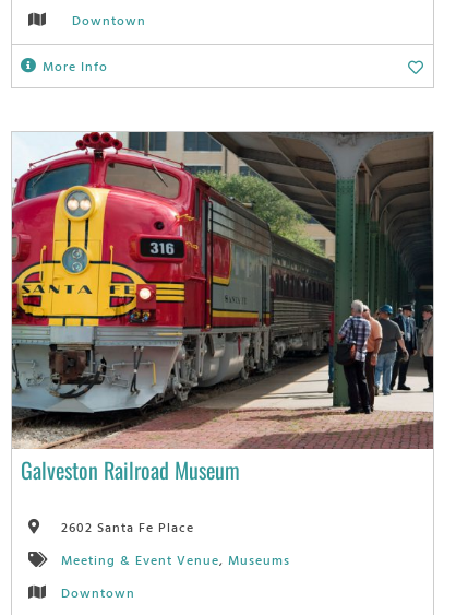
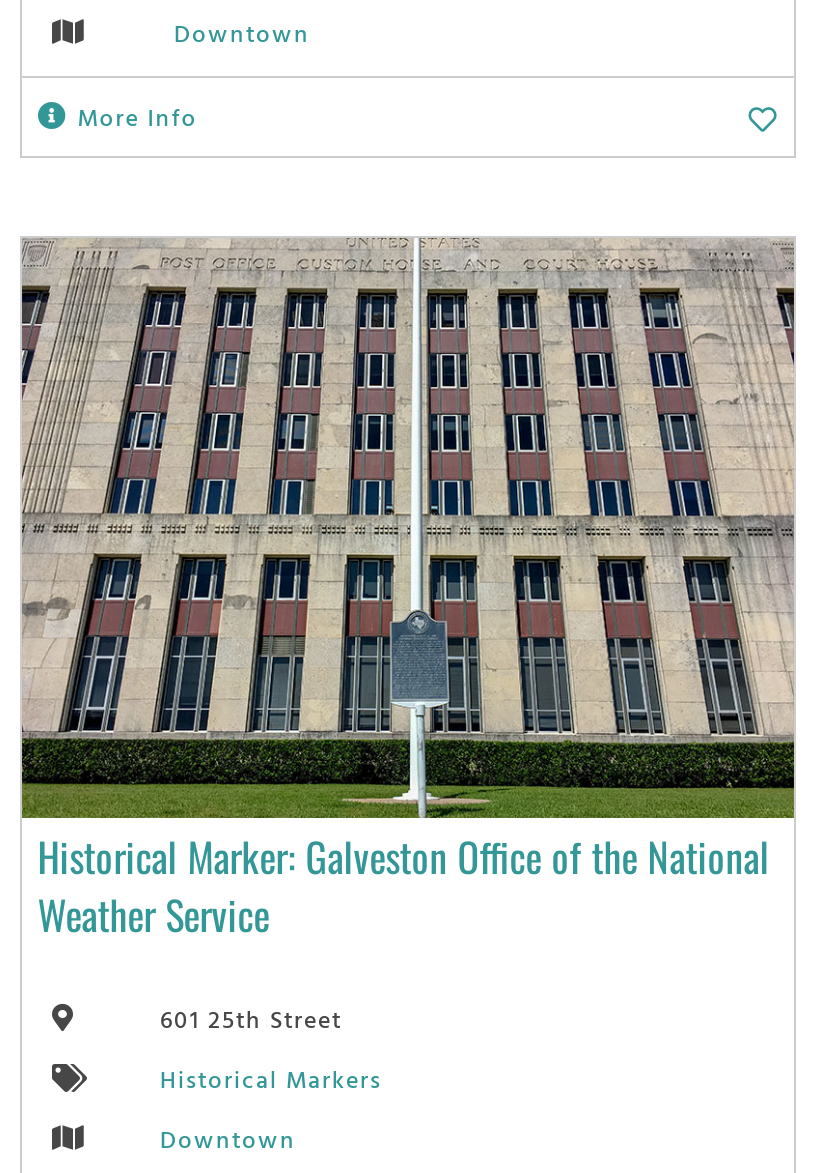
[12,131,434,486] [image] | Galveston Railroad Museum -> [20,236,796,944] [image] | Historical Marker: Galveston Office of the National | Weather Service
[61,517,194,536] 2602 Santa Fe Place -> [160,1000,342,1036] 601 25th Street
[61,549,290,569] Meeting & Event Venue, Museums -> [160,1060,382,1096] Historical Markers

